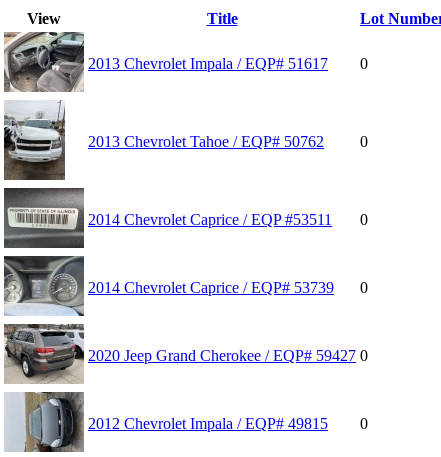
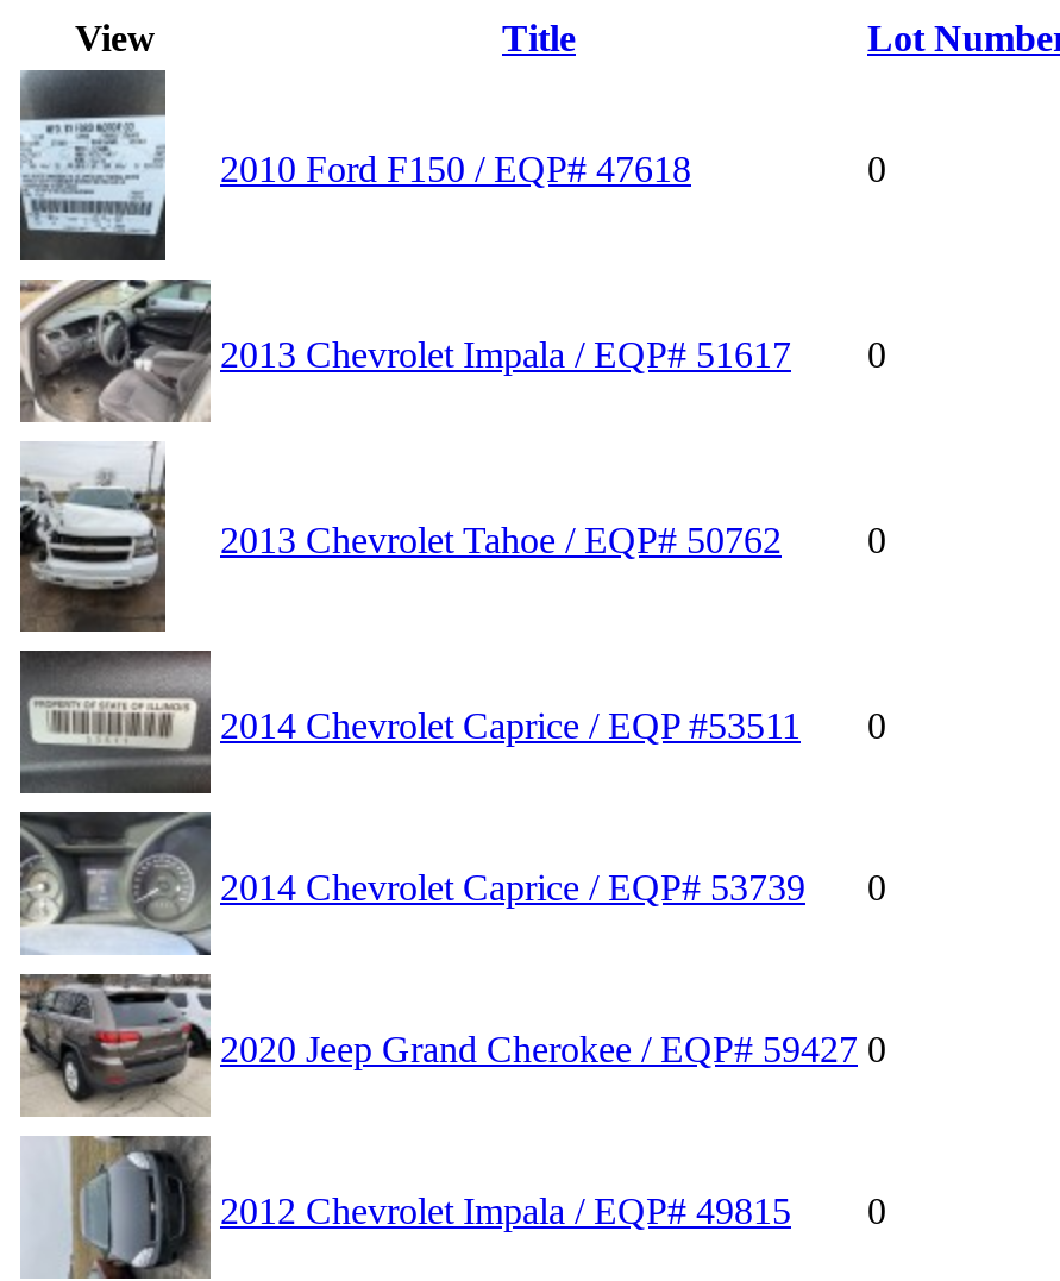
none -> [18,68,886,263] [image] | 2010 Ford F150 / EQP# 47618 | 0

